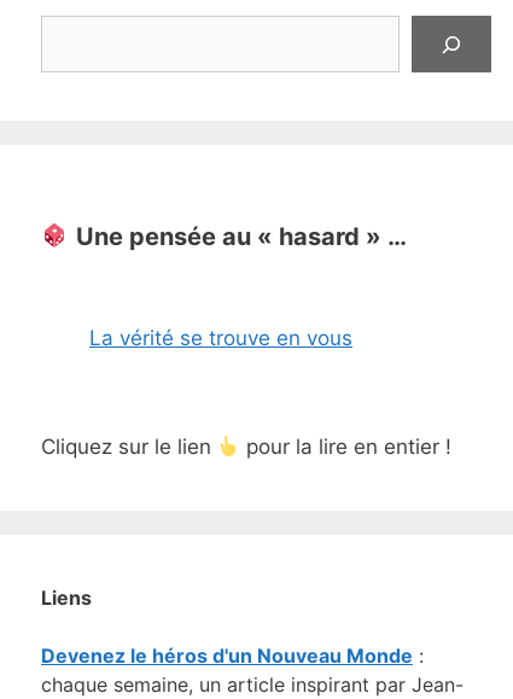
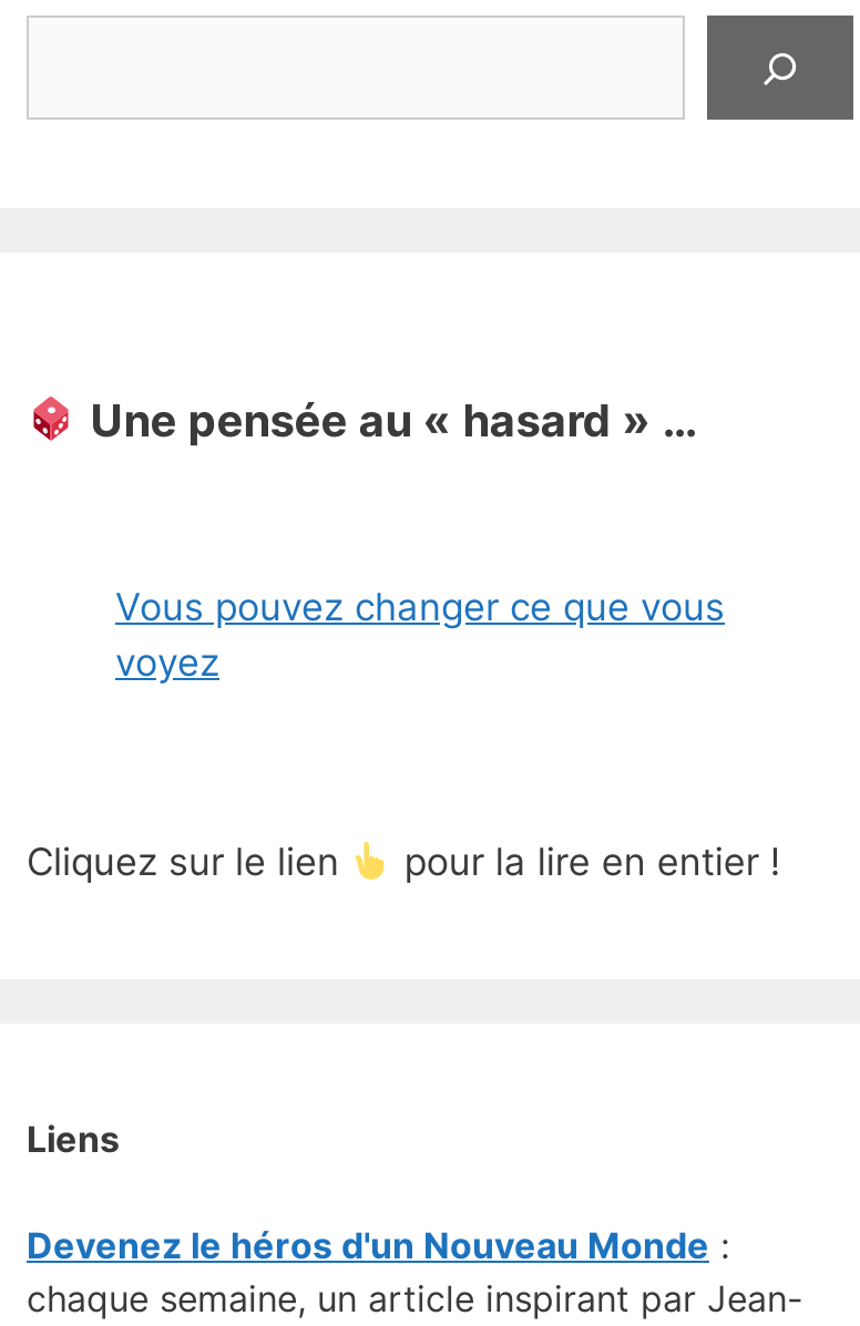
[89,326,352,350] La vérité se trouve en vous -> [115,586,725,686] Vous pouvez changer ce que vous | voyez

